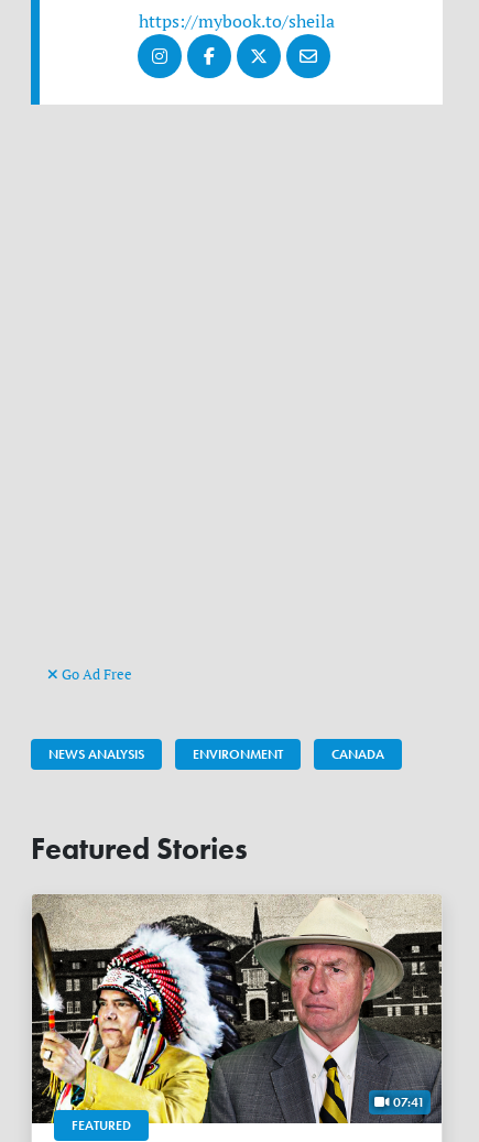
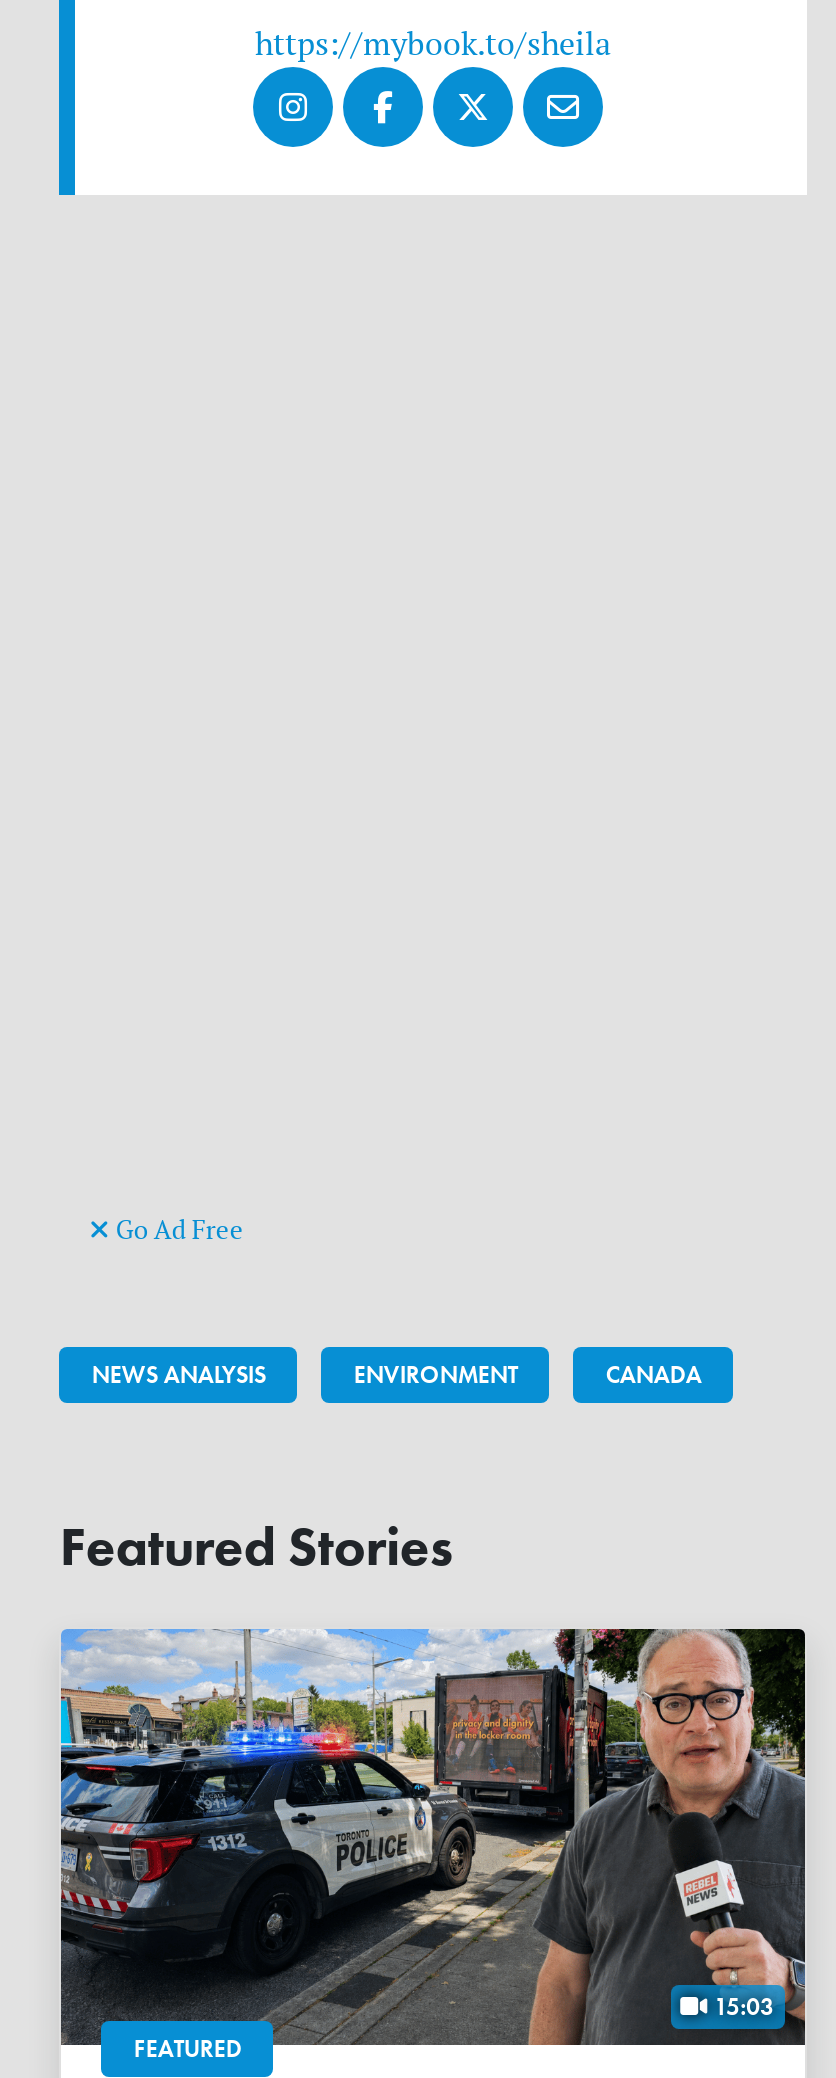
[31,893,442,1124] [image] | 07:41 -> [59,1626,807,2048] [image] | 15:03

